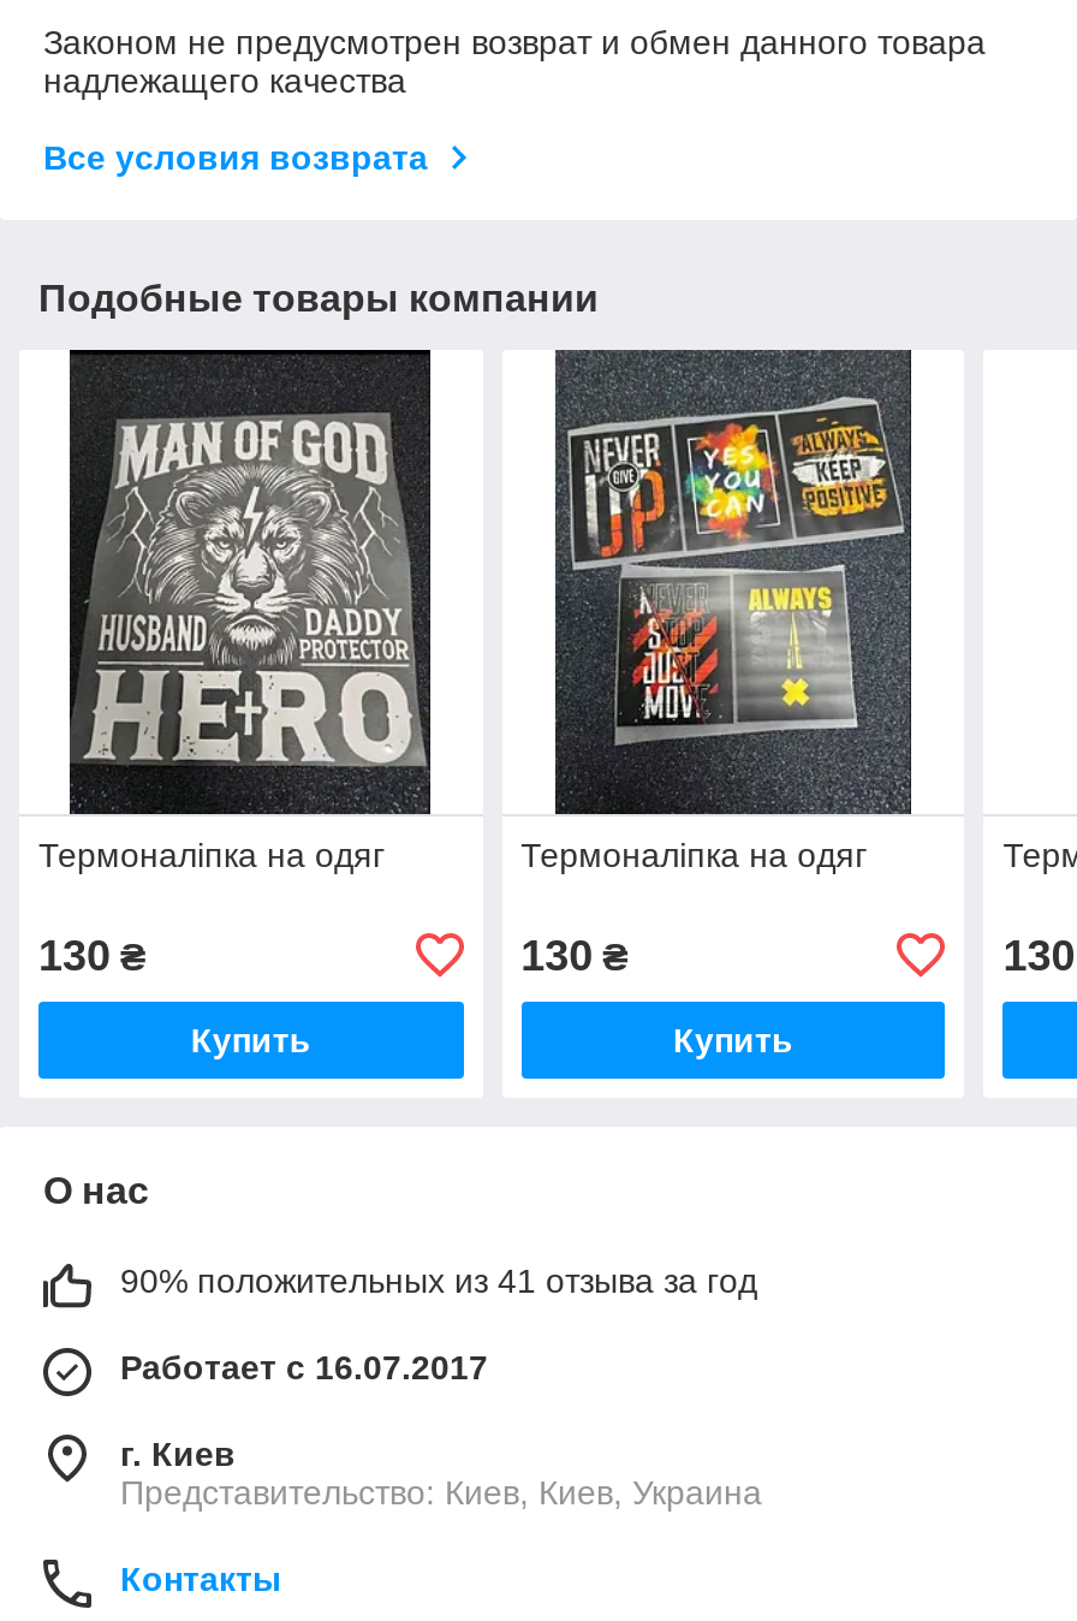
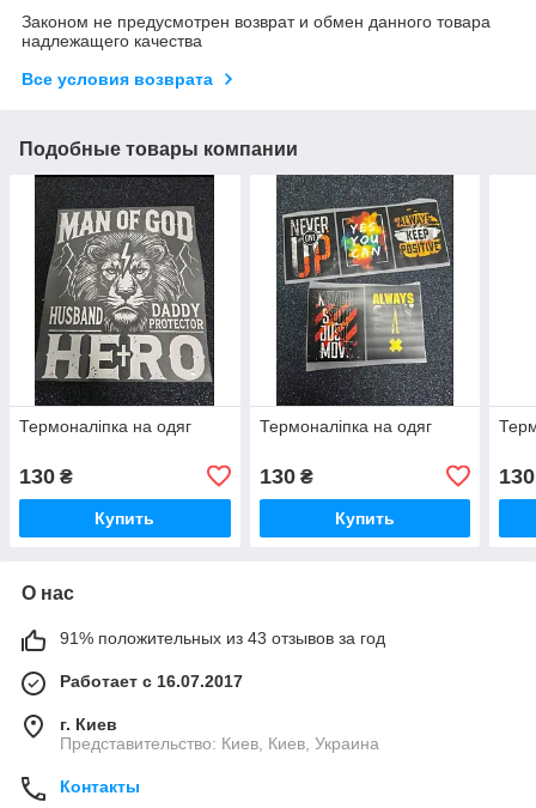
[120,1261,757,1299] 90% положительных из 41 отзыва за год -> [60,628,385,647] 91% положительных из 43 отзывов за год

